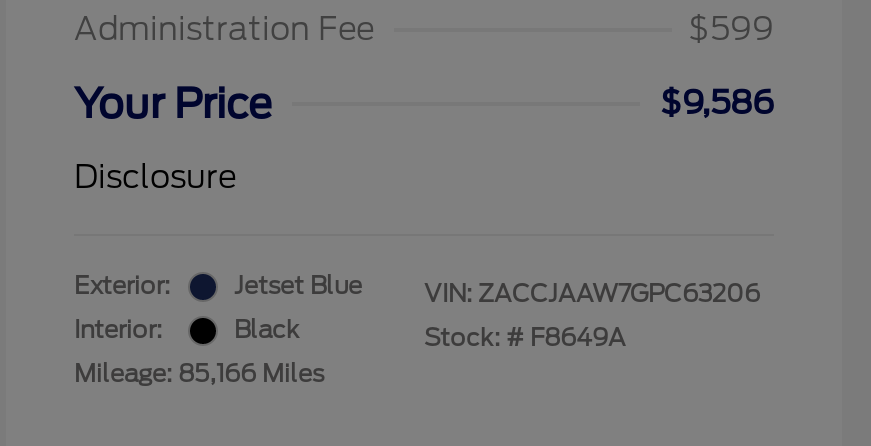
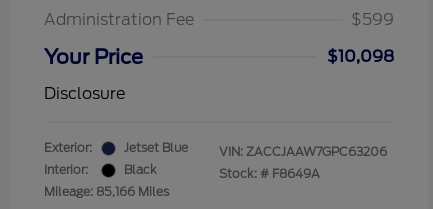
[660,85,774,123] $9,586 -> [327,47,394,66] $10,098

